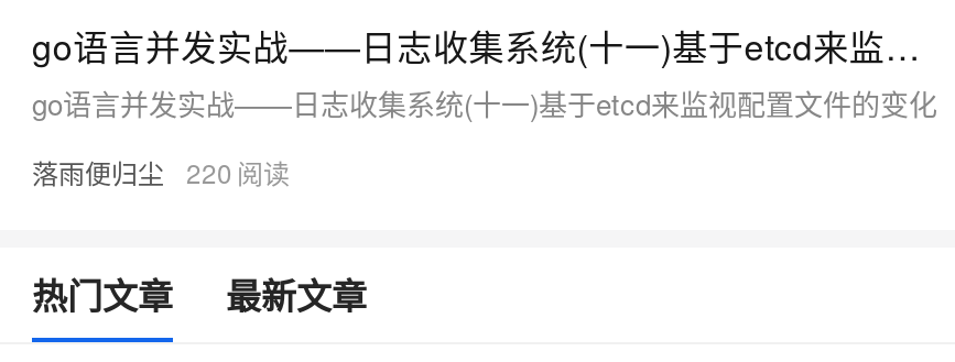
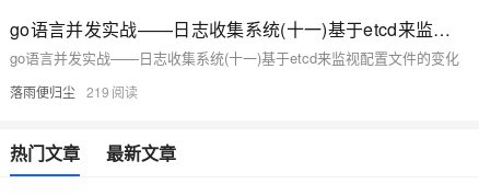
[32,153,232,190] 落雨便归尘 220 -> [10,82,109,101] 落雨便归尘 219

